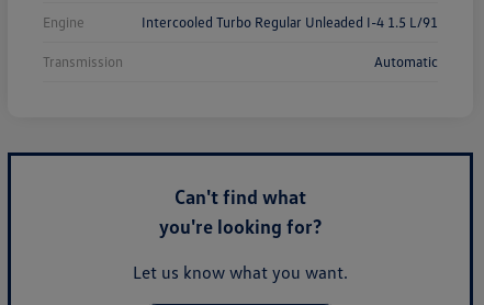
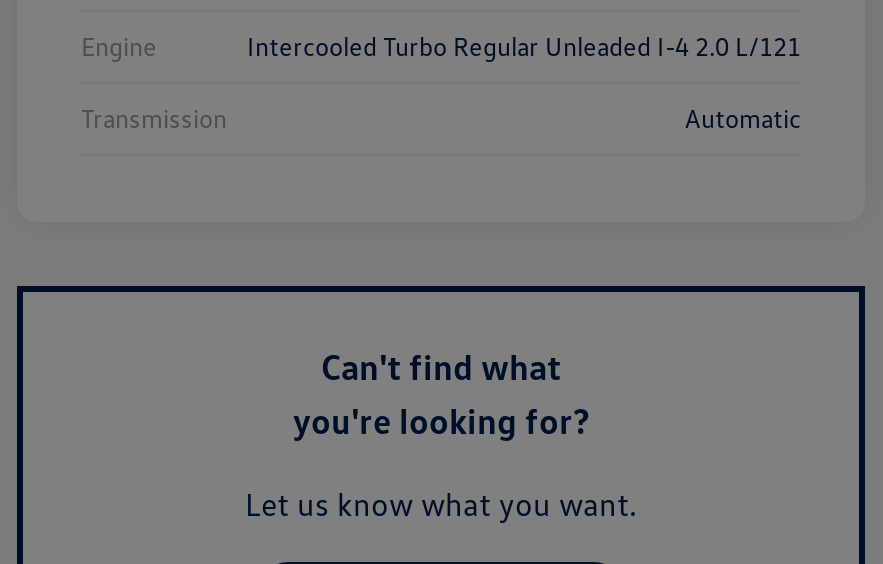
[142,13,438,31] Intercooled Turbo Regular Unleaded I-4 1.5 L/91 -> [247,30,801,62] Intercooled Turbo Regular Unleaded I-4 2.0 L/121

